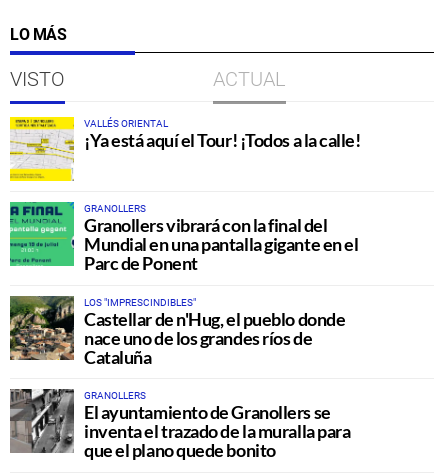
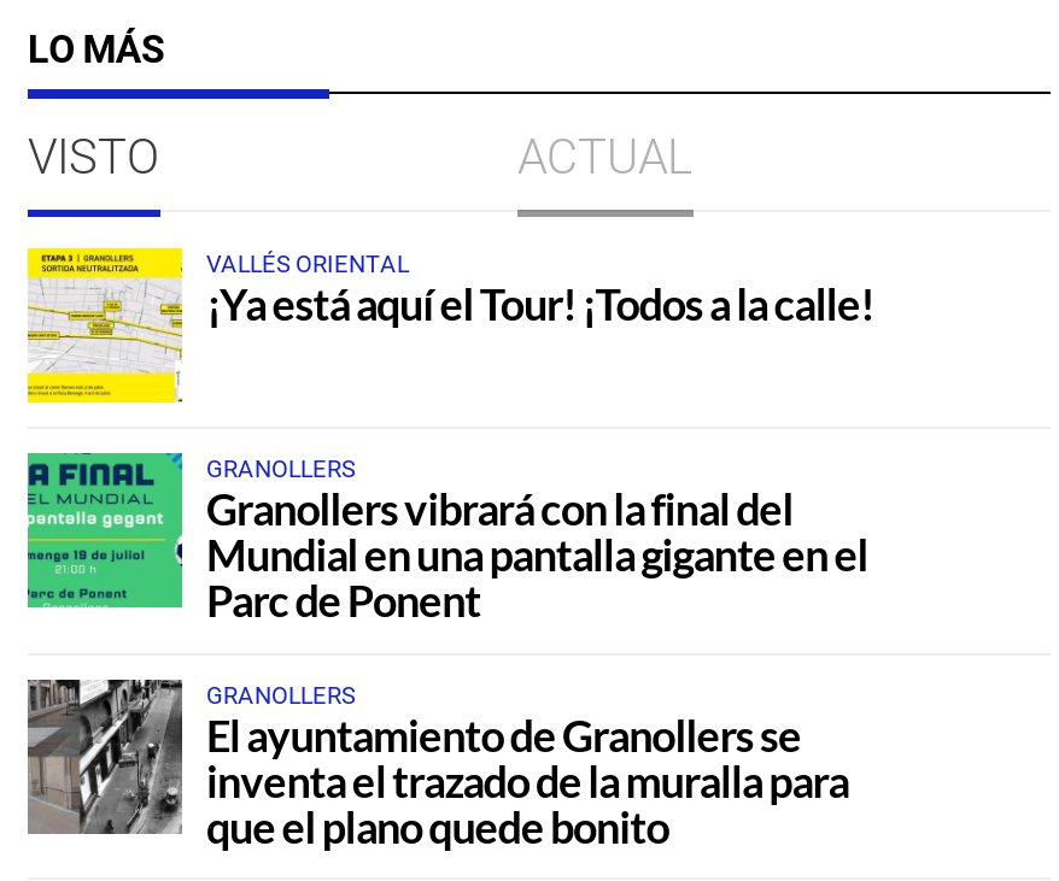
[10,295,345,368] [image] | LOS "IMPRESCINDIBLES" | Castellar de n'Hug, el pueblo donde | nace uno de los grandes ríos de | Cataluña -> none

